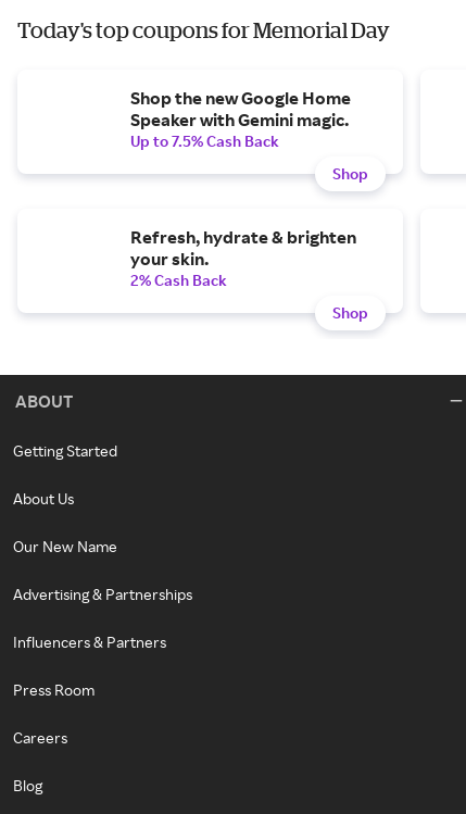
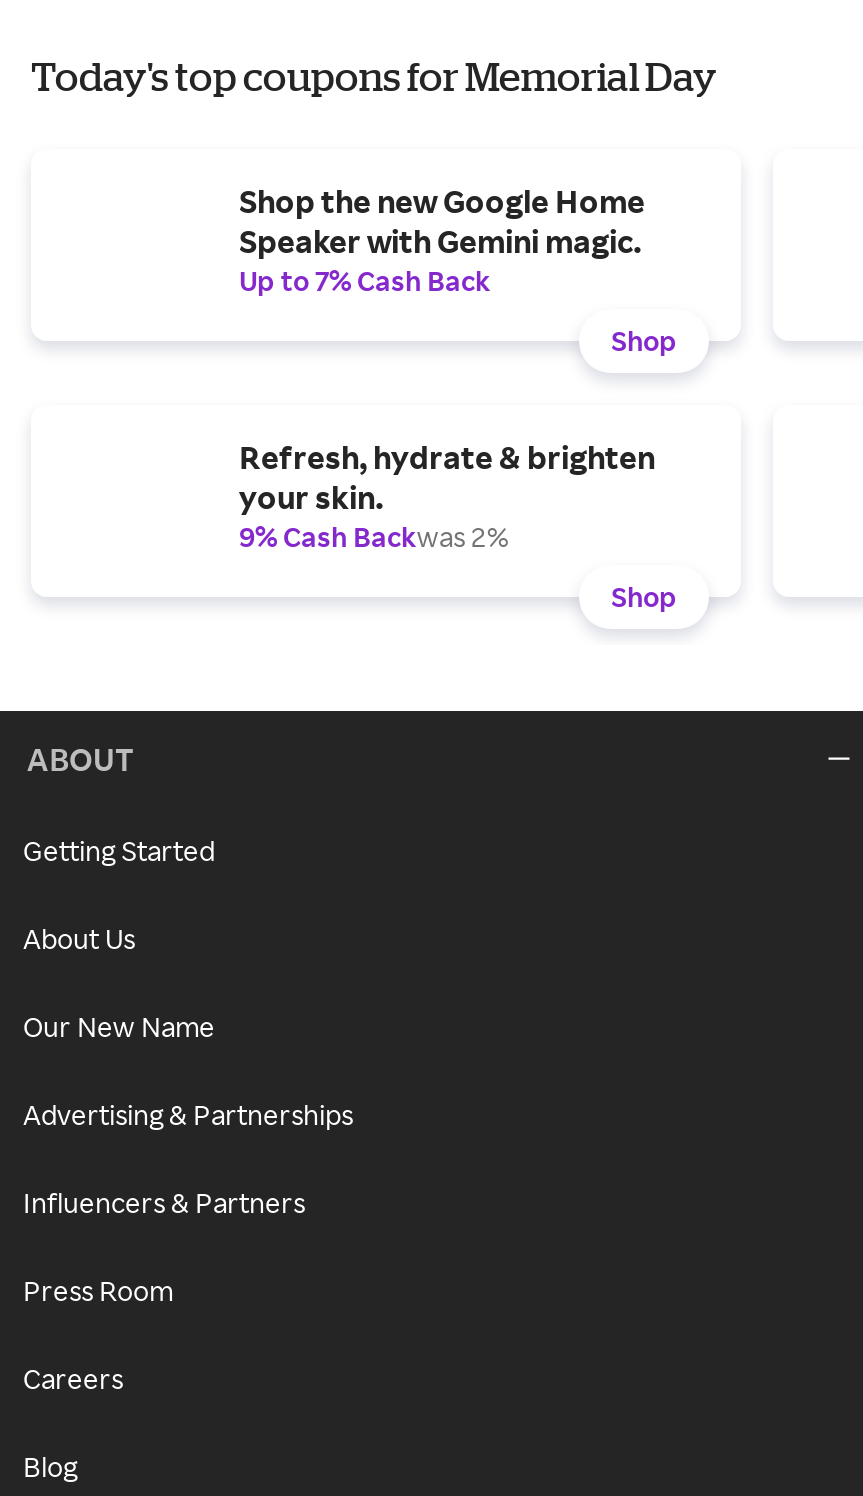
[130,132,279,150] Up to 7.5% Cash Back -> [239,263,491,297] Up to 7% Cash Back
[130,271,227,289] 2% Cash Back -> [239,519,509,553] 9% Cash Backwas 2%

